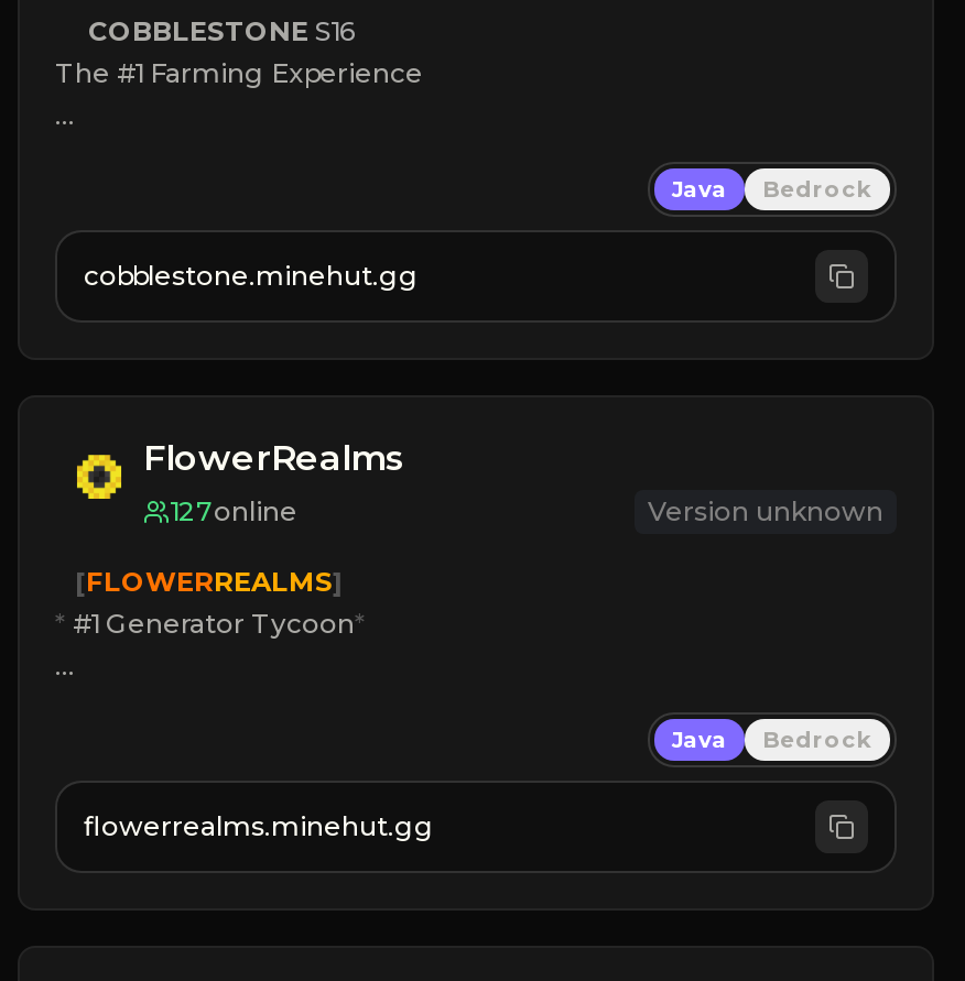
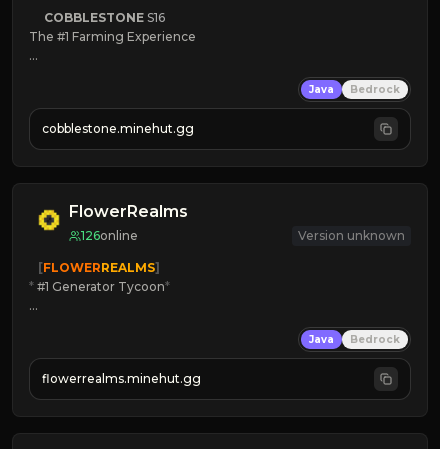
[170,494,297,527] 127online -> [81,228,138,243] 126online

